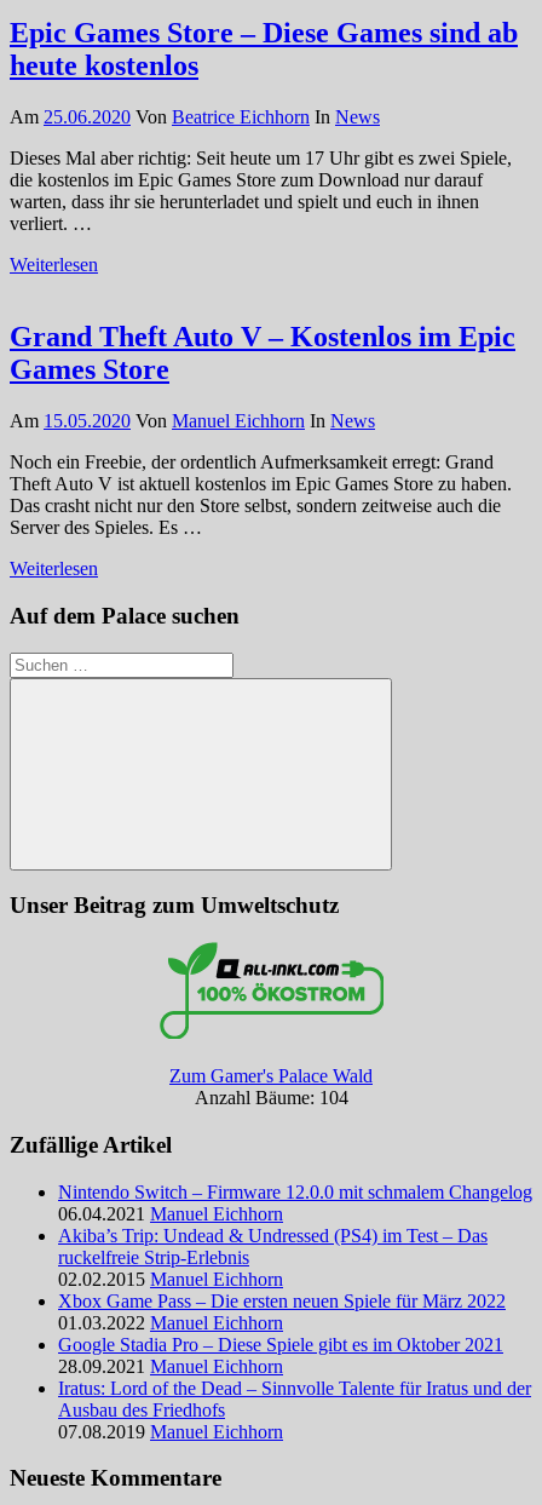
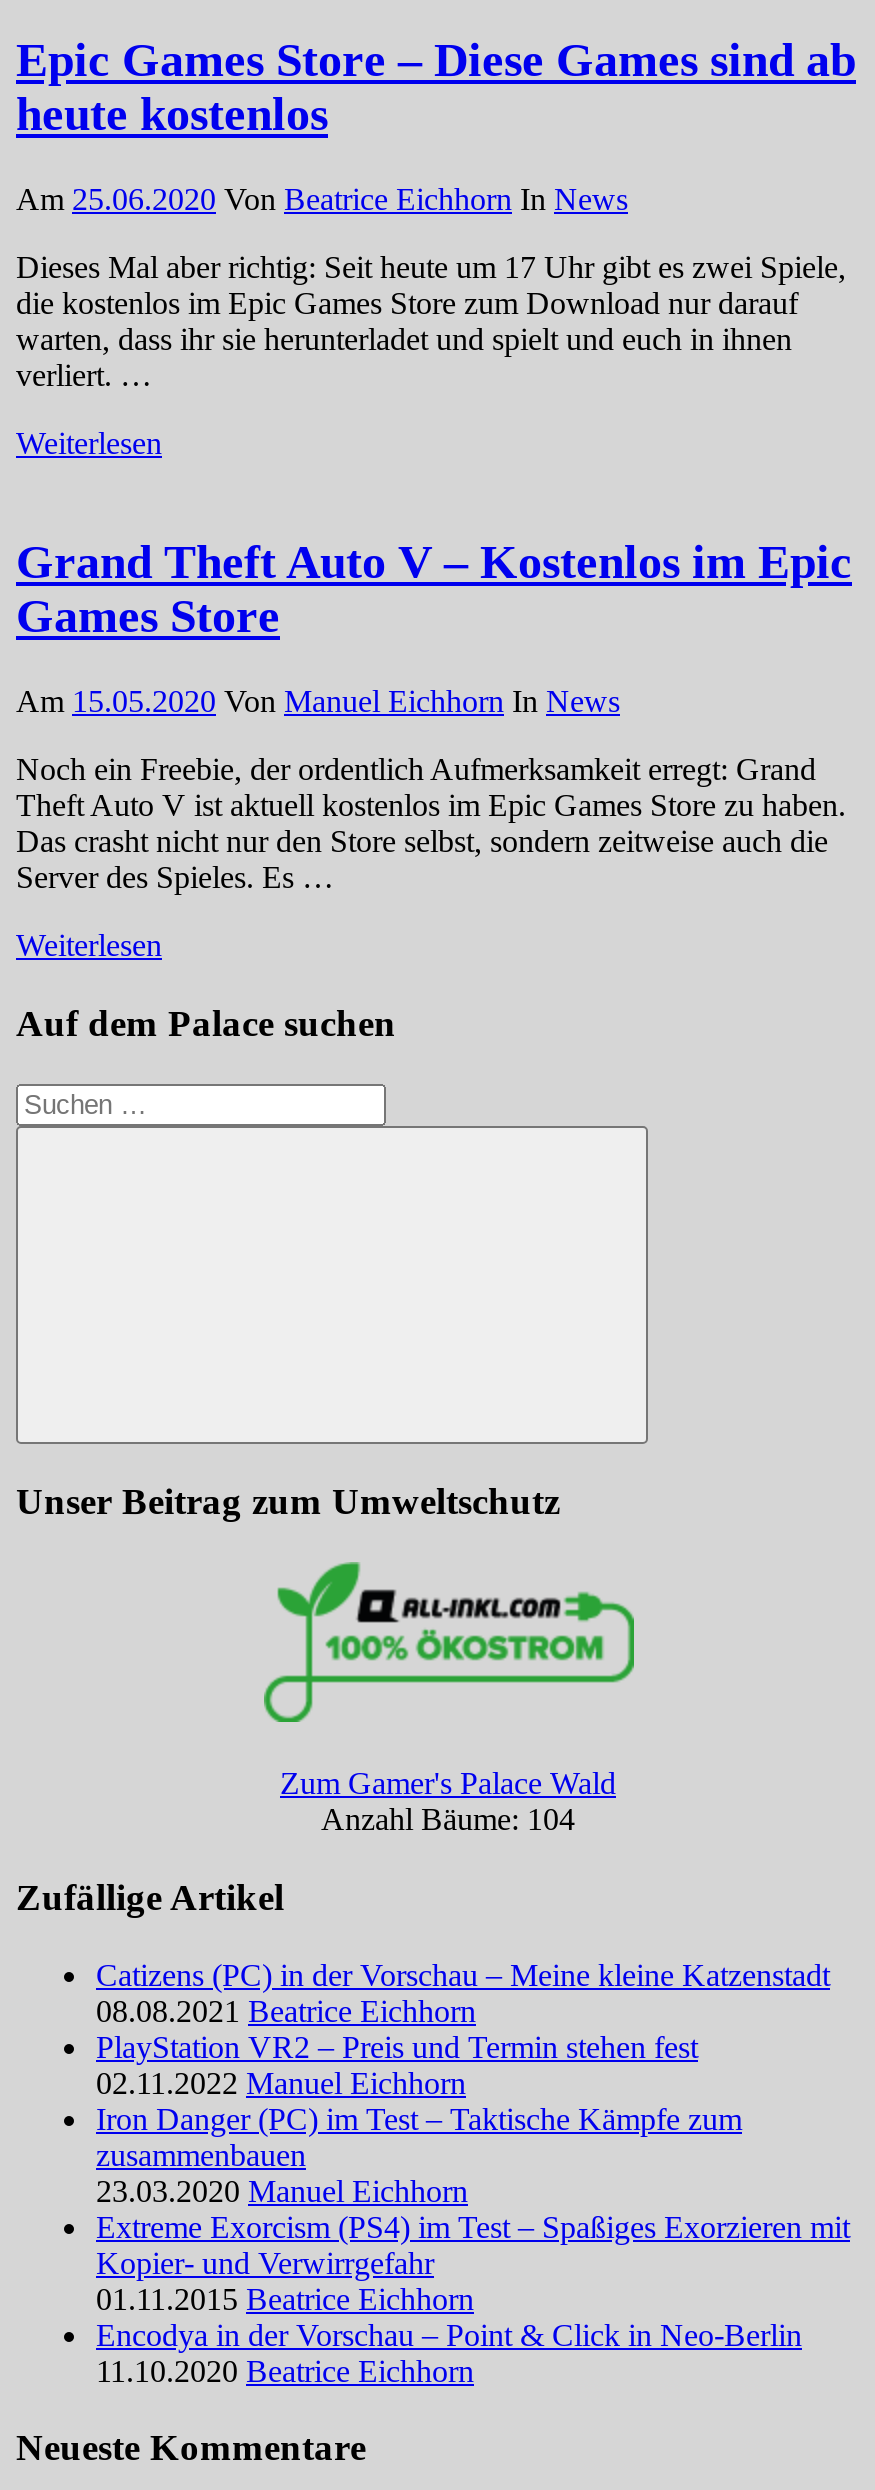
[58,1181,532,1442] Nintendo Switch – Firmware 12.0.0 mit schmalem Changelog | 06.04.2021 Manuel Eichhorn | Akiba’s Trip: Undead & Undressed (PS4) im Test – Das | ruckelfreie Strip-Erlebnis | 02.02.2015 Manuel Eichhorn | Xbox Game Pass – Die ersten neuen Spiele für März 2022 | 01.03.2022 Manuel Eichhorn | Google Stadia Pro – Diese Spiele gibt es im Oktober 2021 | 28.09.2021 Manuel Eichhorn | Iratus: Lord of the Dead – Sinnvolle Talente für Iratus und der | Ausbau des Friedhofs | 07.08.2019 Manuel Eichhorn -> [96,1957,850,2387] Catizens (PC) in der Vorschau – Meine kleine Katzenstadt | 08.08.2021 Beatrice Eichhorn | PlayStation VR2 – Preis und Termin stehen fest | 02.11.2022 Manuel Eichhorn | Iron Danger (PC) im Test – Taktische Kämpfe zum | zusammenbauen | 23.03.2020 Manuel Eichhorn | Extreme Exorcism (PS4) im Test – Spaßiges Exorzieren mit | Kopier- und Verwirrgefahr | 01.11.2015 Beatrice Eichhorn | Encodya in der Vorschau – Point & Click in Neo-Berlin | 11.10.2020 Beatrice Eichhorn

